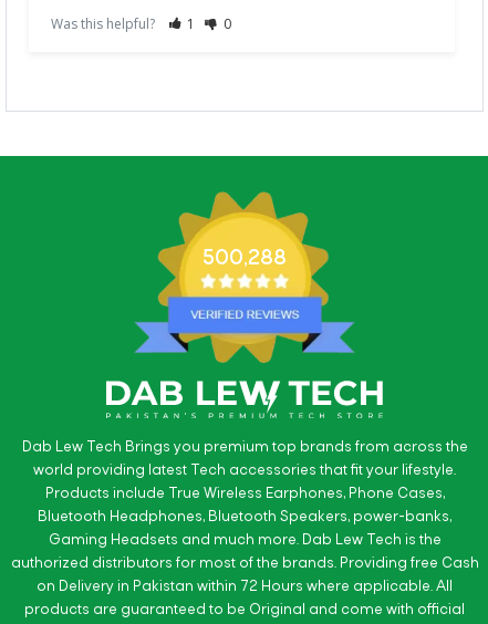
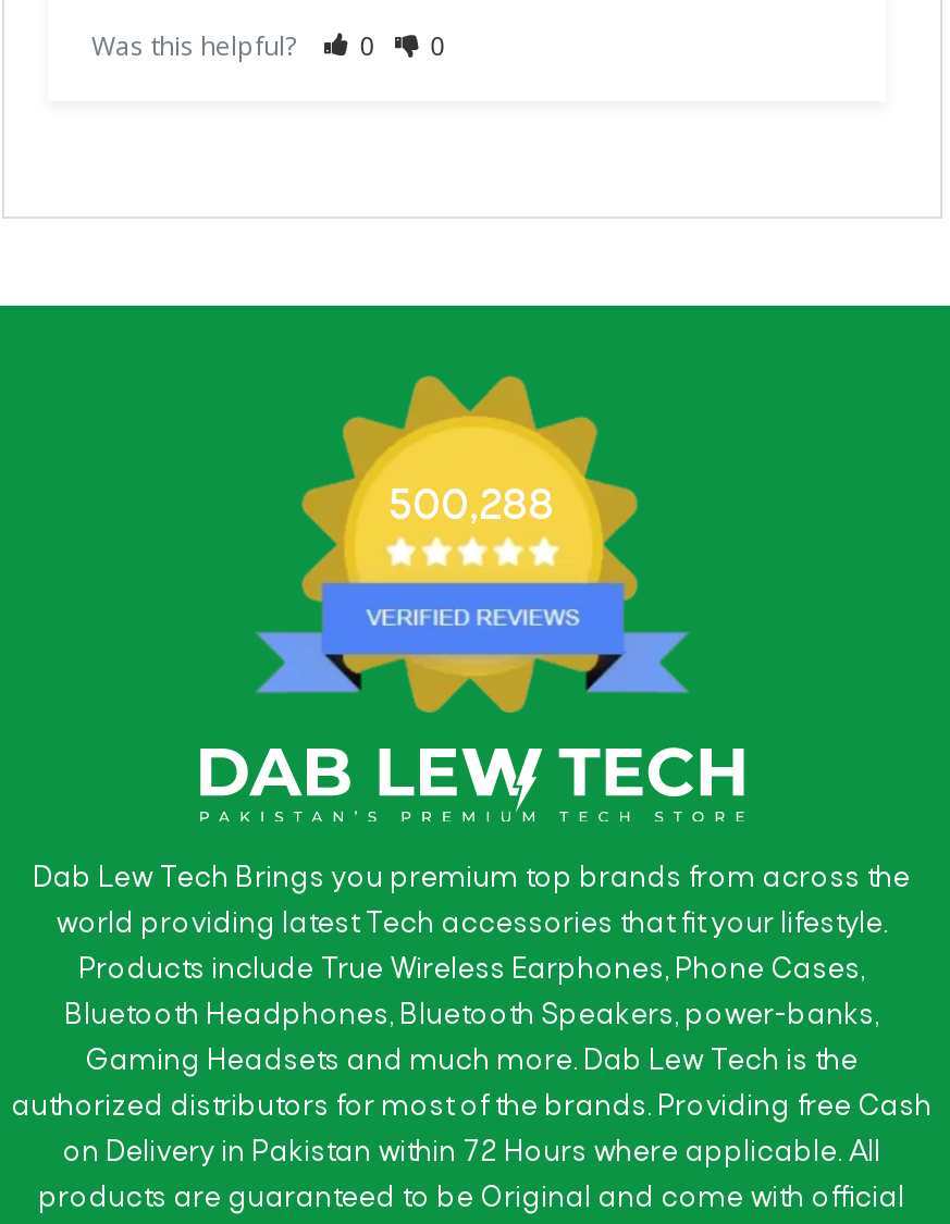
[51,14,231,33] Was this helpful? 1 0 -> [91,27,446,64] Was this helpful? 0 0

